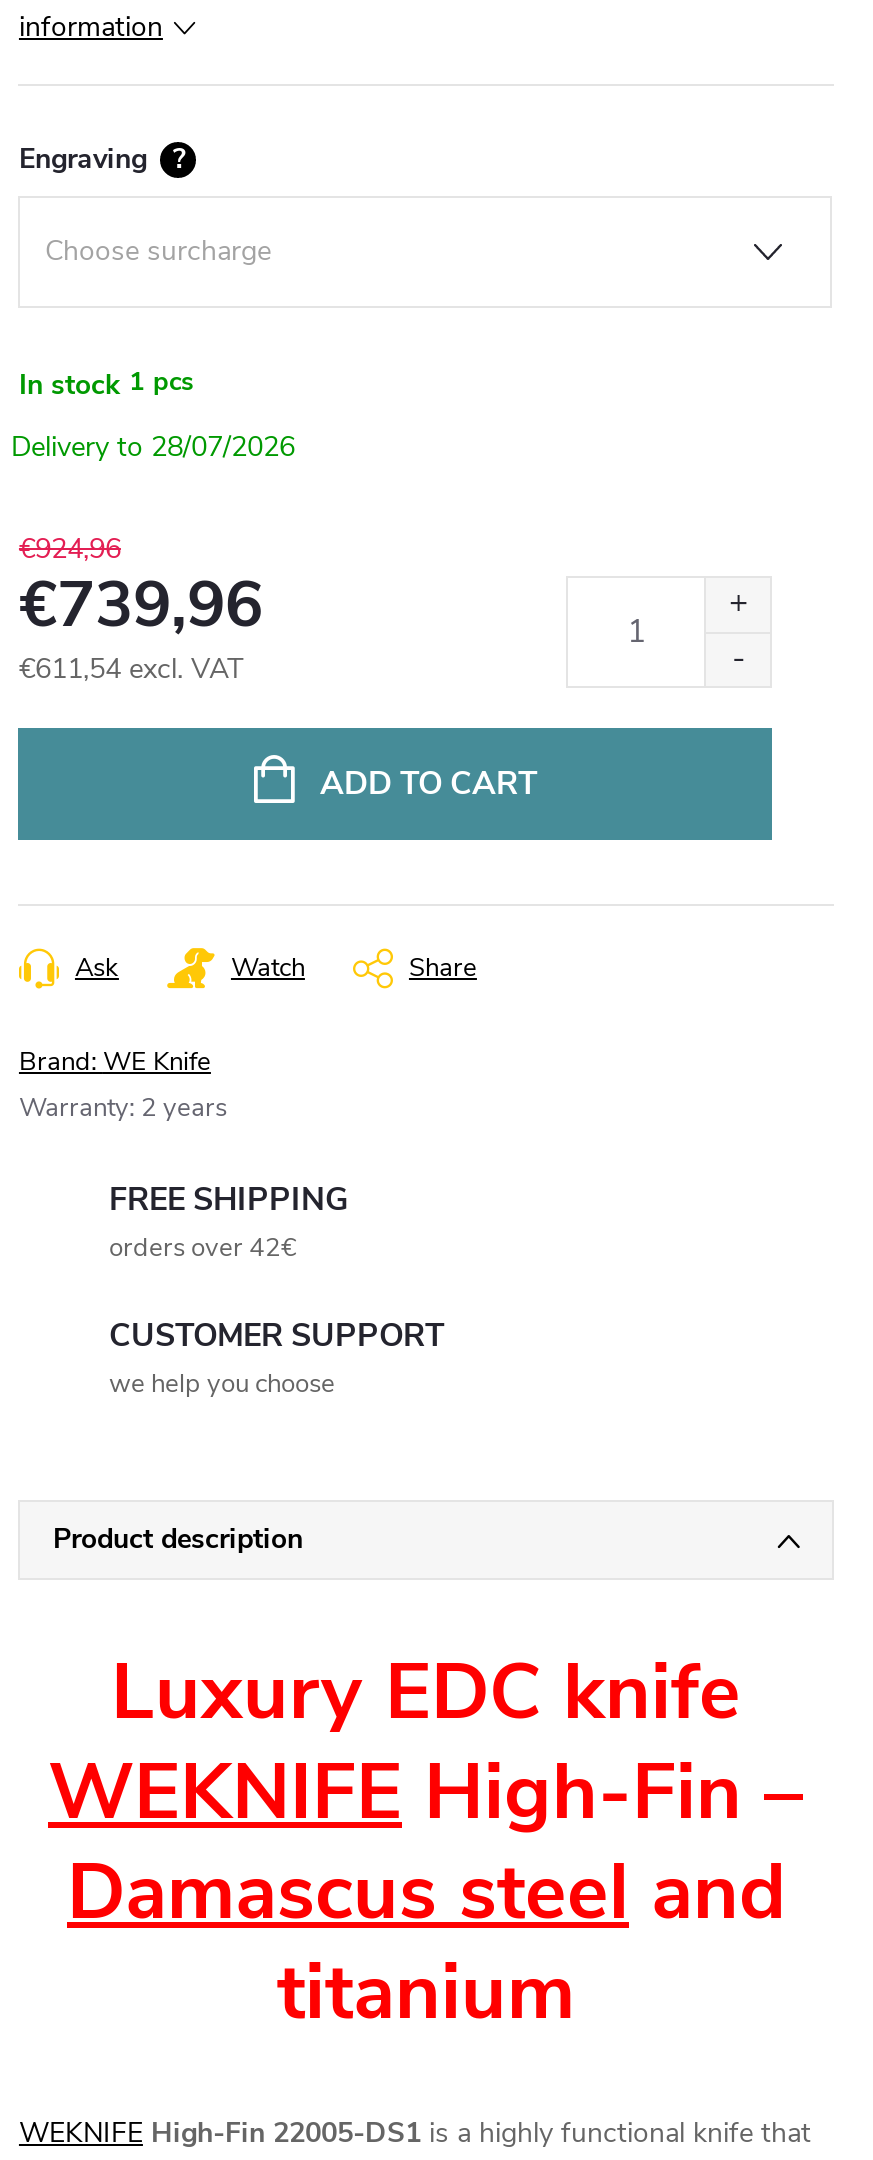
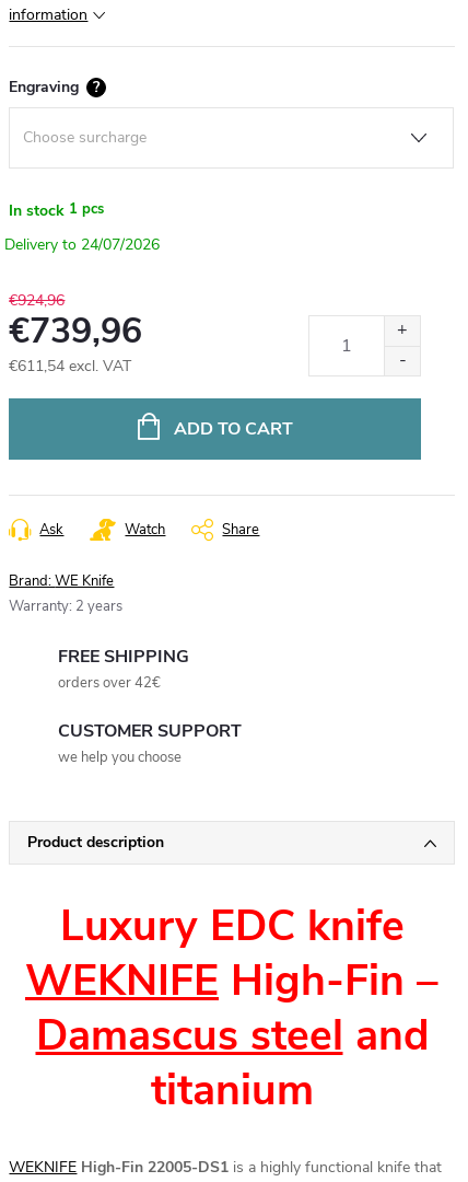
[151,427,295,465] 28/07/2026 -> [81,234,160,254] 24/07/2026

